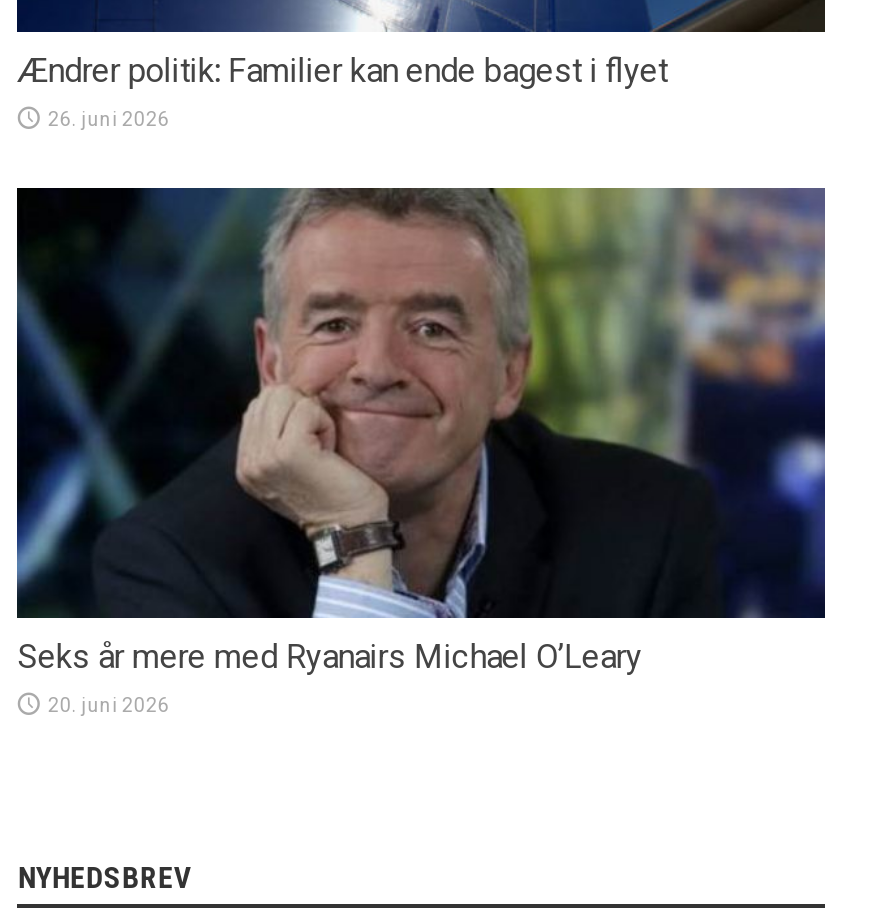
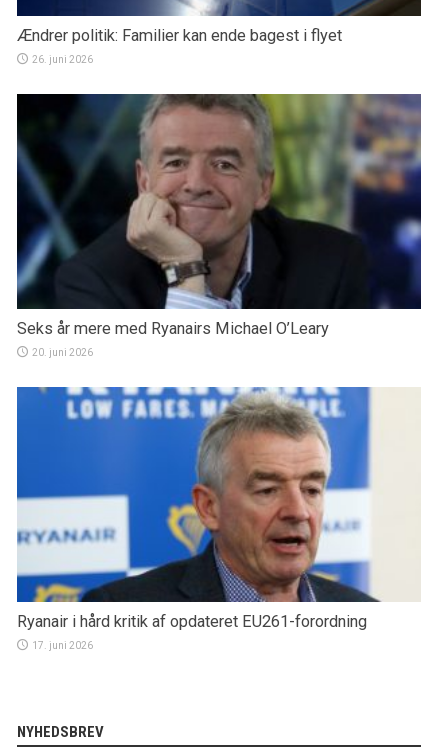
none -> [16,386,420,651] [image] | Ryanair i hård kritik af opdateret EU261-forordning | 17. juni 2026

